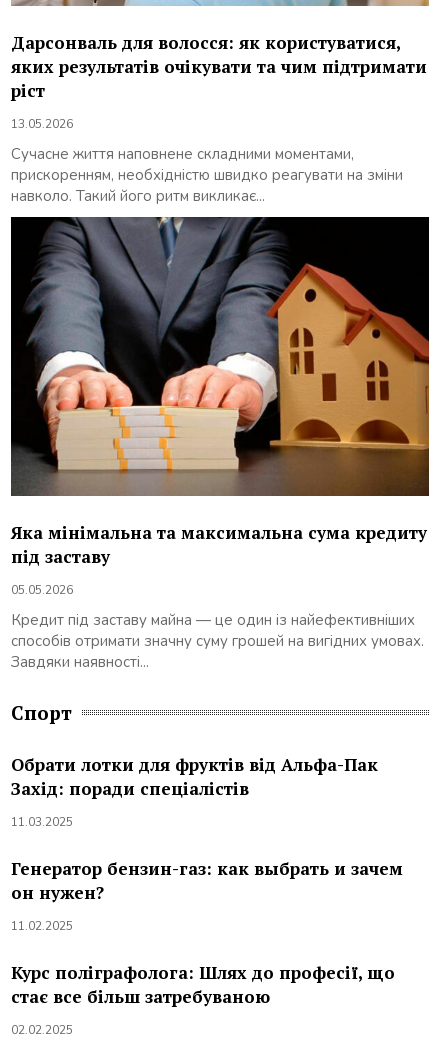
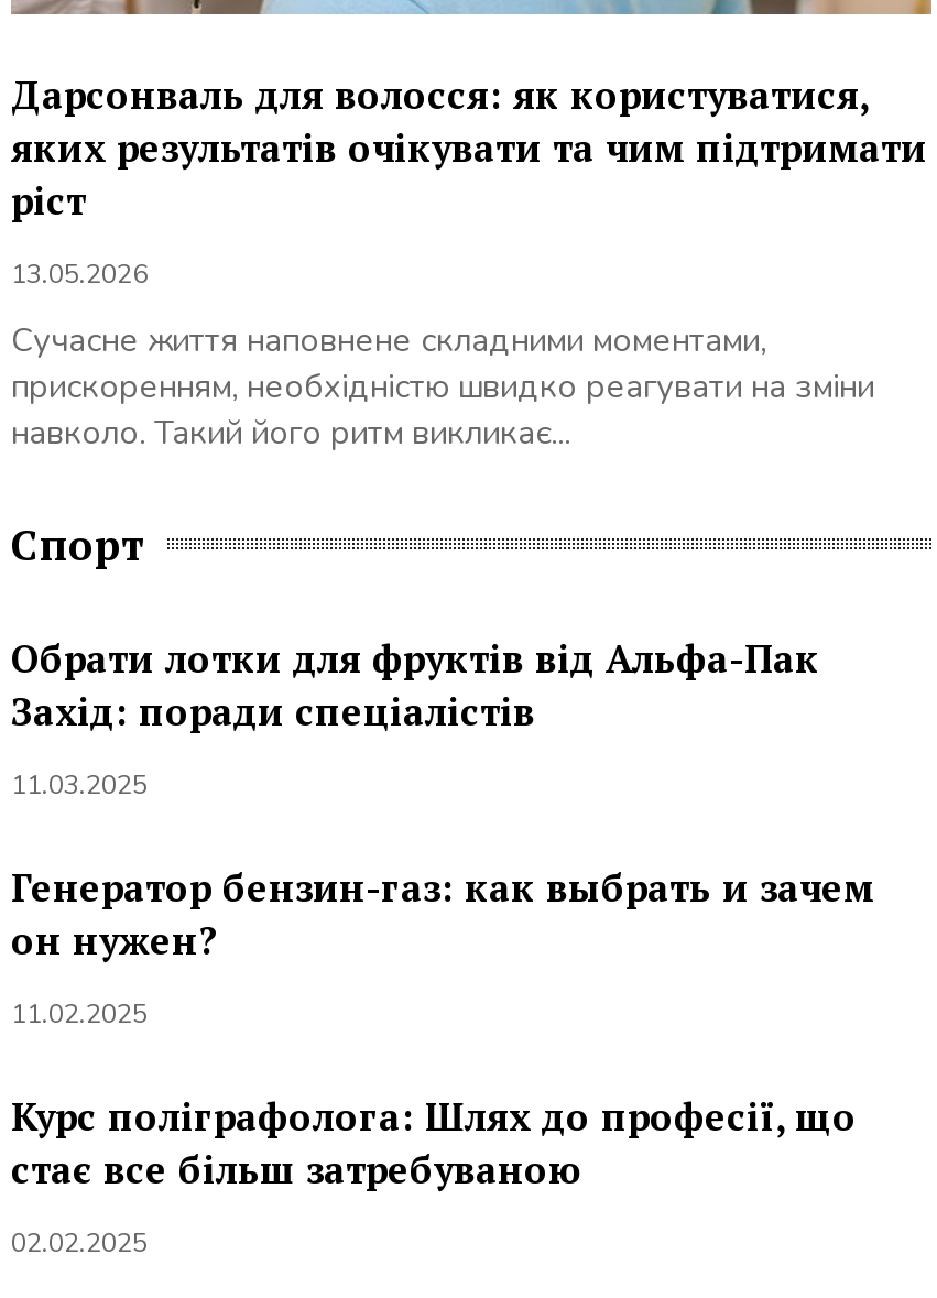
[10,216,430,672] [image] | Яка мінімальна та максимальна сума кредиту | під заставу | 05.05.2026 | Кредит під заставу майна — це один із найефективніших | способів отримати значну суму грошей на вигідних умовах. | Завдяки наявності... -> none

